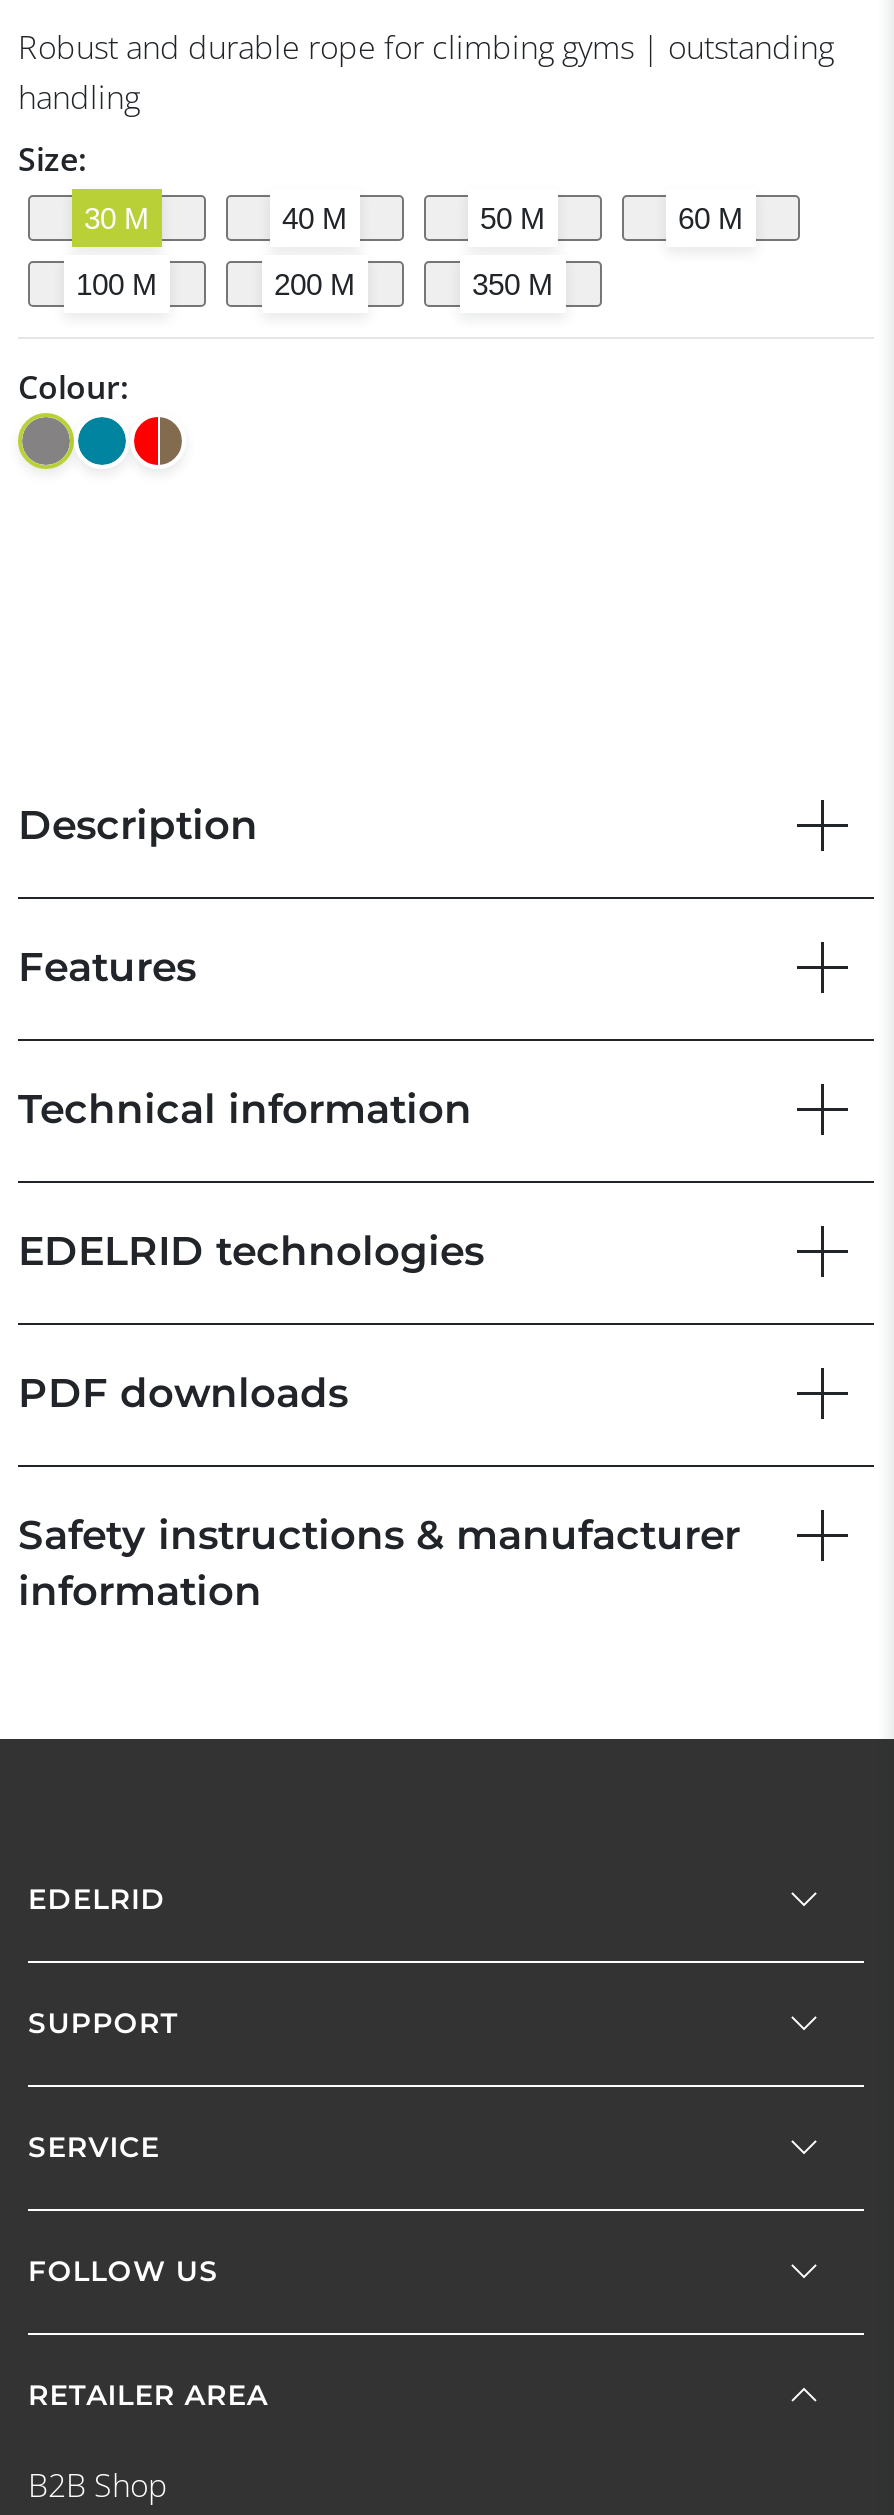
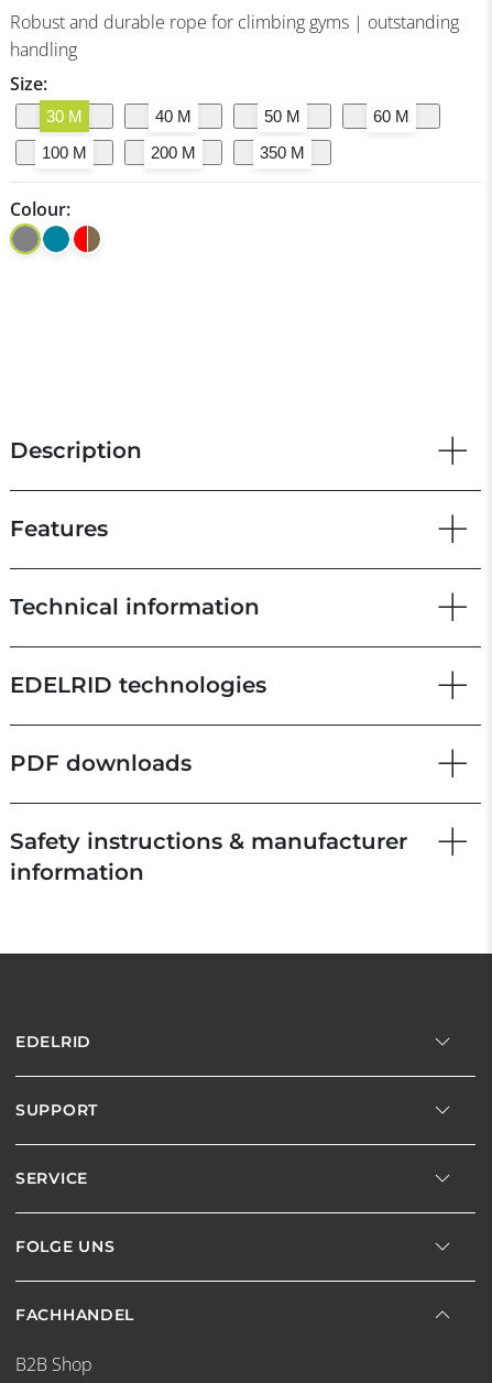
[28,2253,219,2289] FOLLOW US -> [15,1237,115,1256] FOLGE UNS
[28,2377,268,2413] RETAILER AREA -> [15,1305,134,1325] FACHHANDEL

